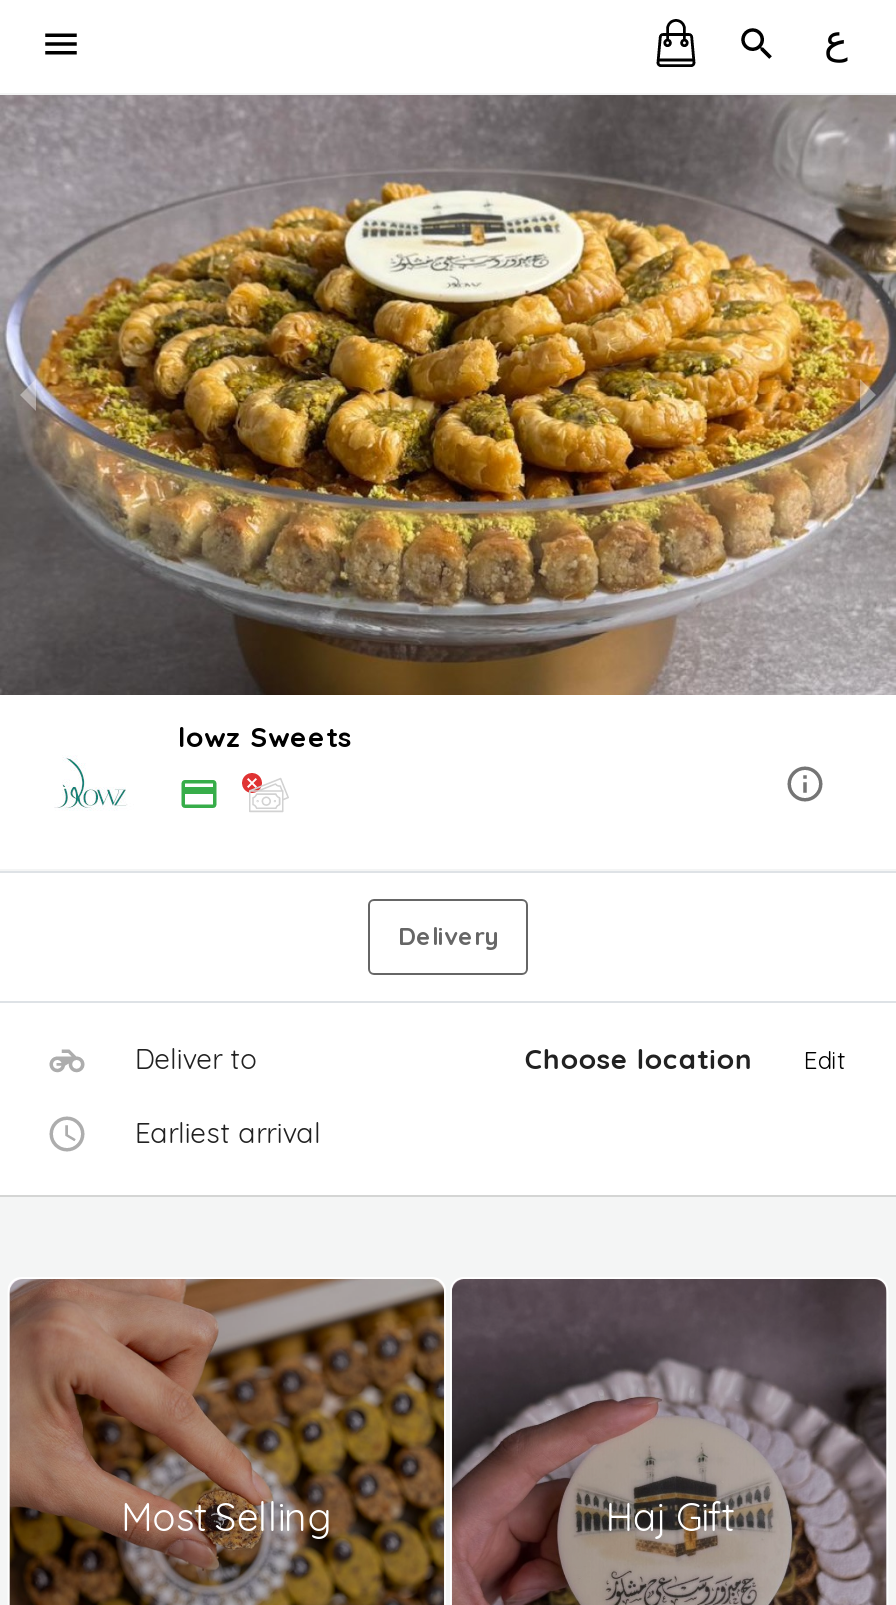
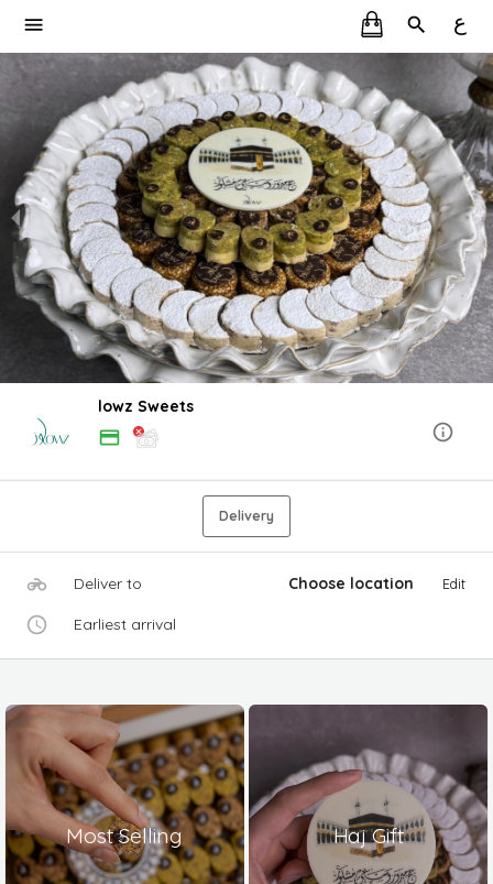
[6,99,890,697] [image] -> [3,54,490,383] [image]

